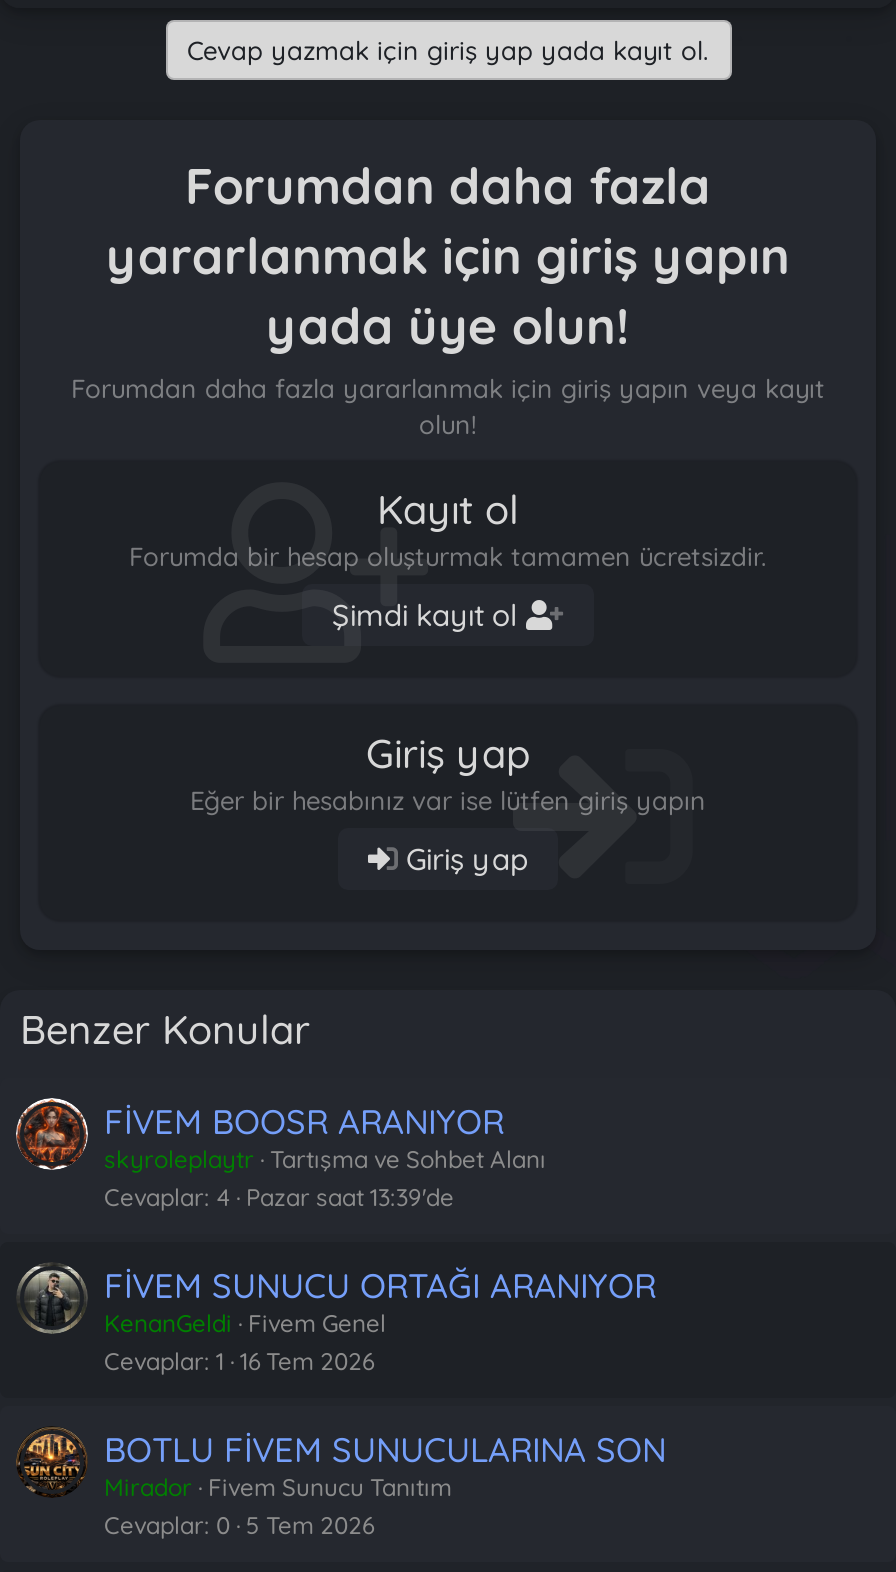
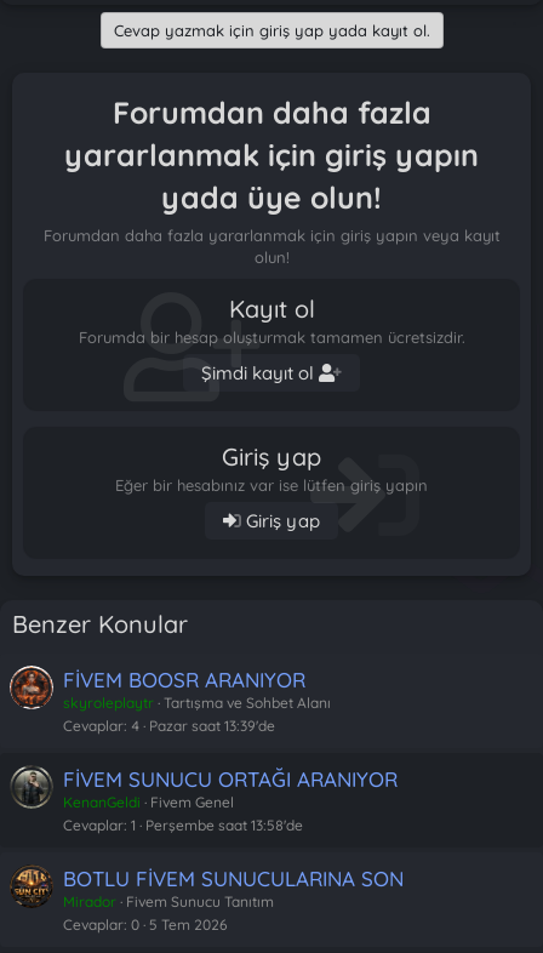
[104,1347,374,1377] Cevaplar 1 16 Tem 2026 -> [63,816,303,835] Cevaplar 1 Perşembe saat 13:58'de

